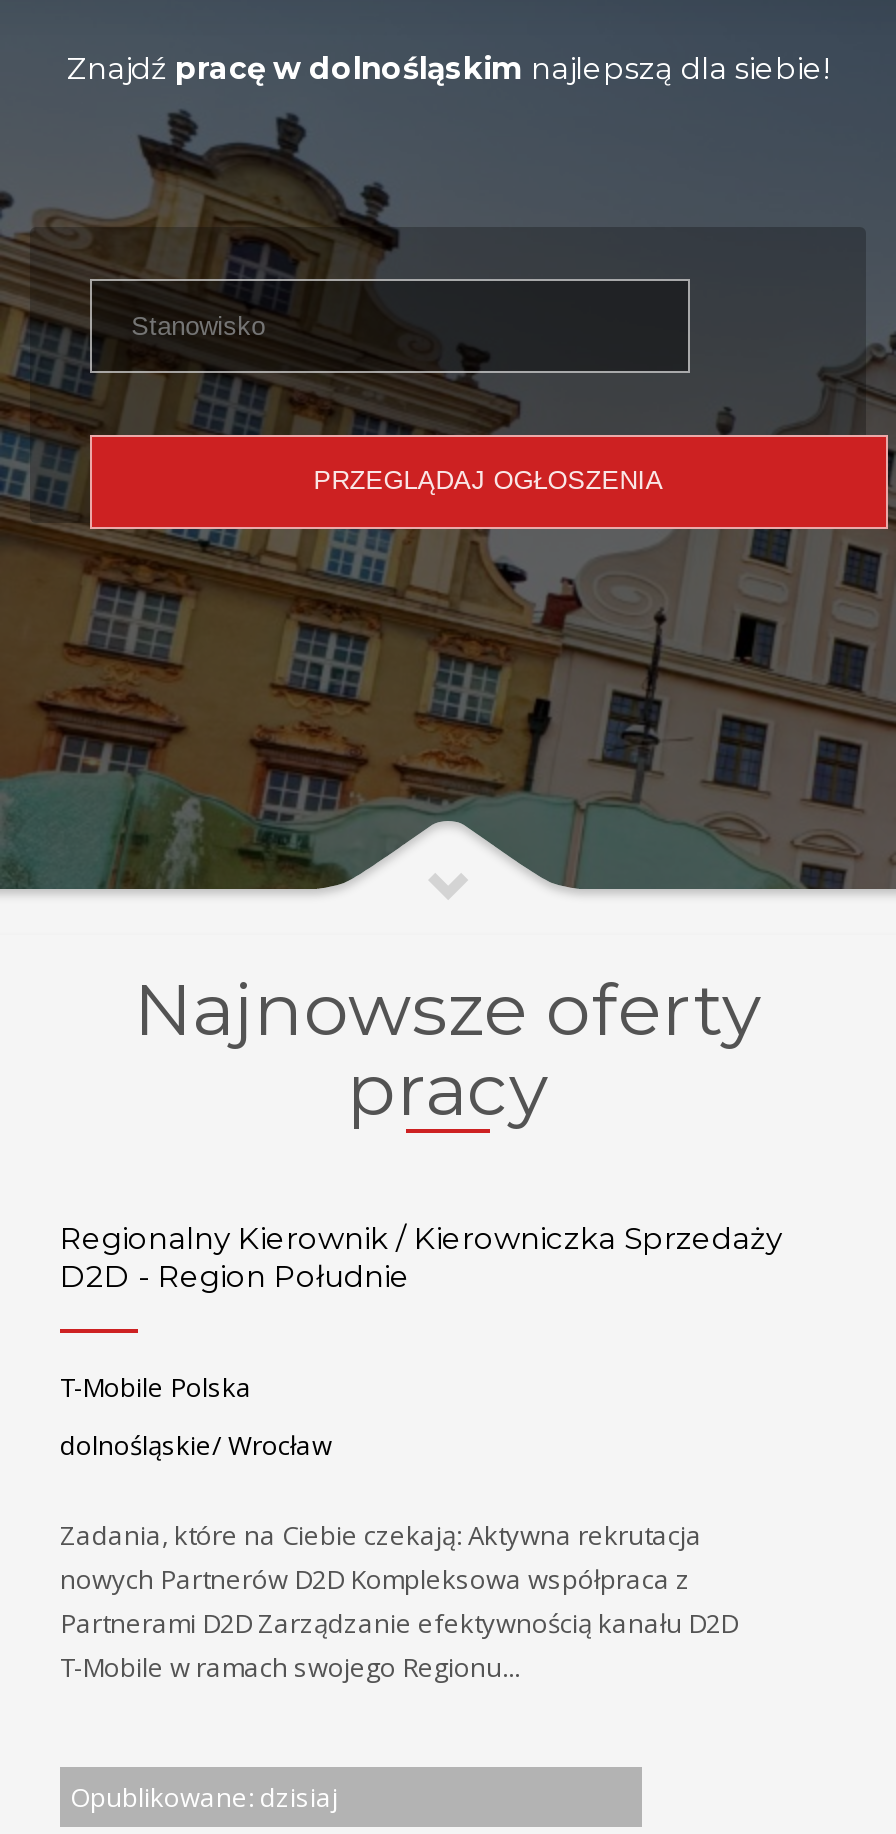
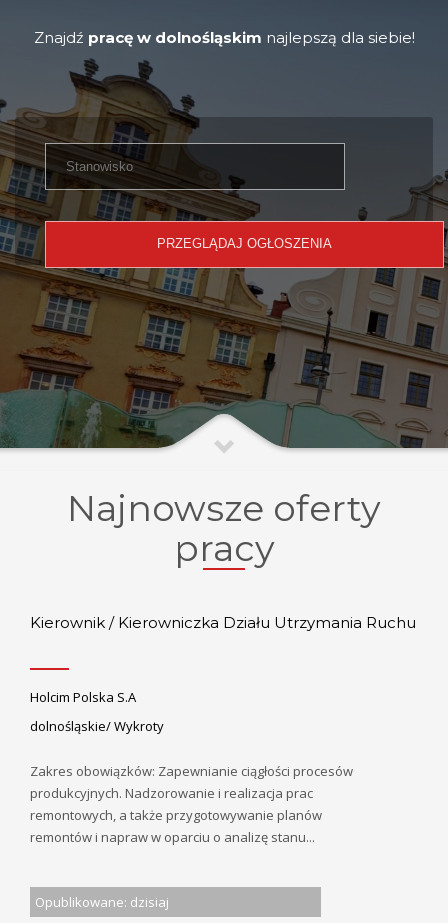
[60,1218,782,1294] Regionalny Kierownik / Kierowniczka Sprzedaży | D2D - Region Południe -> [30,613,416,632] Kierownik / Kierowniczka Działu Utrzymania Ruchu
[60,1369,252,1405] T-Mobile Polska -> [30,688,136,706] Holcim Polska S.A
[60,1426,332,1462] dolnośląskie/ Wrocław -> [30,717,164,735] dolnośląskie/ Wykroty
[60,1516,738,1684] Zadania, które na Ciebie czekają: Aktywna rekrutacja | nowych Partnerów D2D Kompleksowa współpraca z | Partnerami D2D Zarządzanie efektywnością kanału D2D | T-Mobile w ramach swojego Regionu... -> [30,762,353,846] Zakres obowiązków: Zapewnianie ciągłości procesów | produkcyjnych. Nadzorowanie i realizacja prac | remontowych, a także przygotowywanie planów | remontów i napraw w oparciu o analizę stanu...

